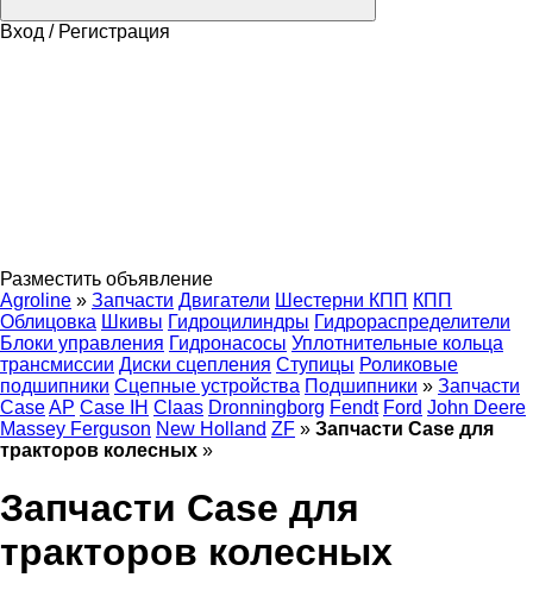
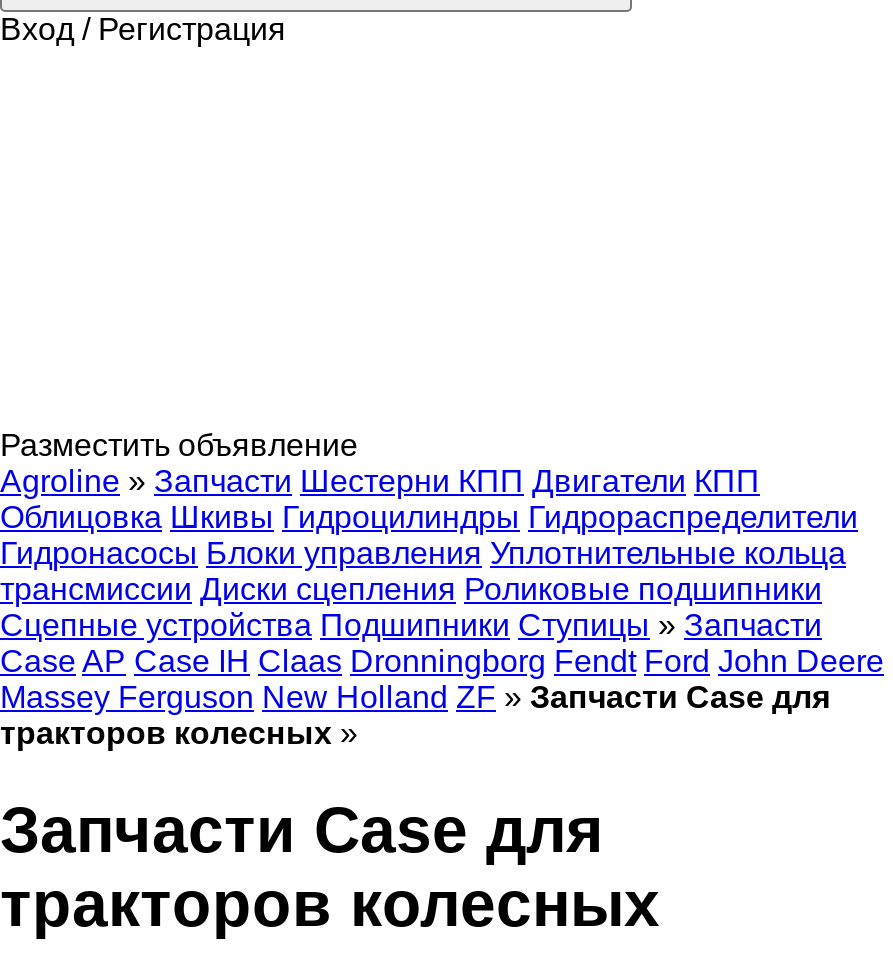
[0,290,452,310] Agroline » Запчасти Двигатели Шестерни КПП КПП -> [0,464,760,498] Agroline » Запчасти Шестерни КПП Двигатели КПП
[0,333,503,353] Блоки управления Гидронасосы Уплотнительные кольца -> [0,536,846,570] Гидронасосы Блоки управления Уплотнительные кольца
[0,354,458,375] трансмиссии Диски сцепления Ступицы Роликовые -> [0,572,822,606] трансмиссии Диски сцепления Роликовые подшипники
[0,376,520,396] подшипники Сцепные устройства Подшипники » Запчасти -> [0,608,822,642] Сцепные устройства Подшипники Ступицы » Запчасти

